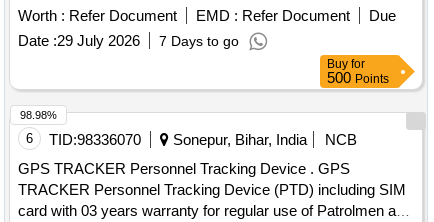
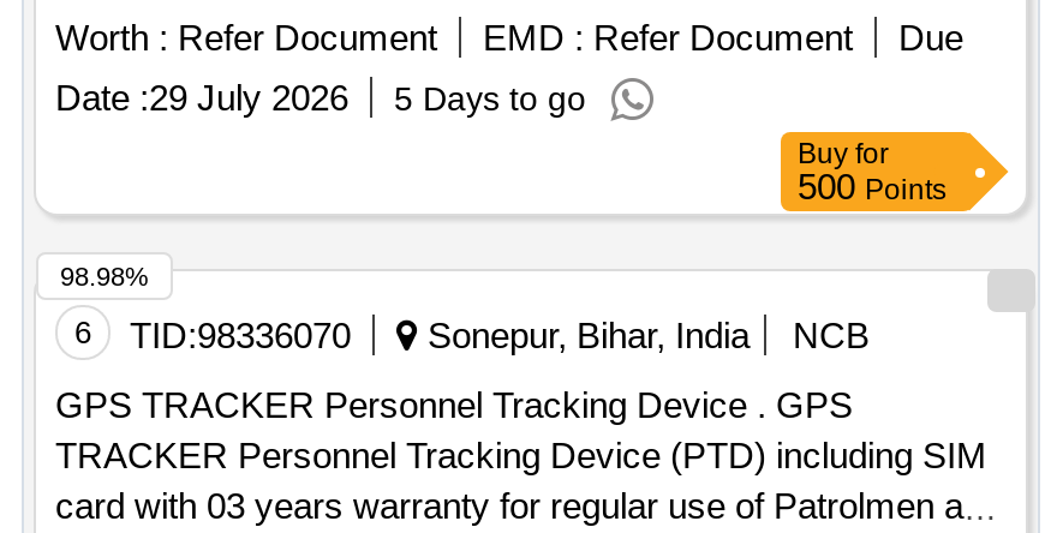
[18,32,239,49] Date : 29 July 2026 7 Days to go -> [55,77,586,118] Date : 29 July 2026 5 Days to go

